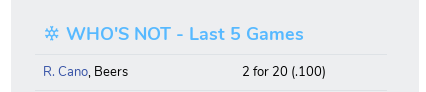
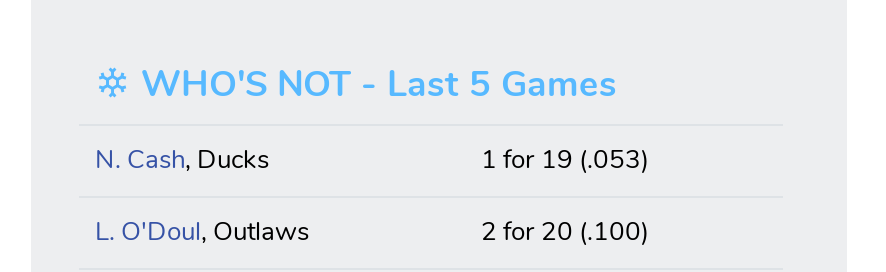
[43,63,128,81] R. Cano, Beers -> [95,142,649,250] N. Cash, Ducks | 1 for 19 (.053) | L. O'Doul, Outlaws

